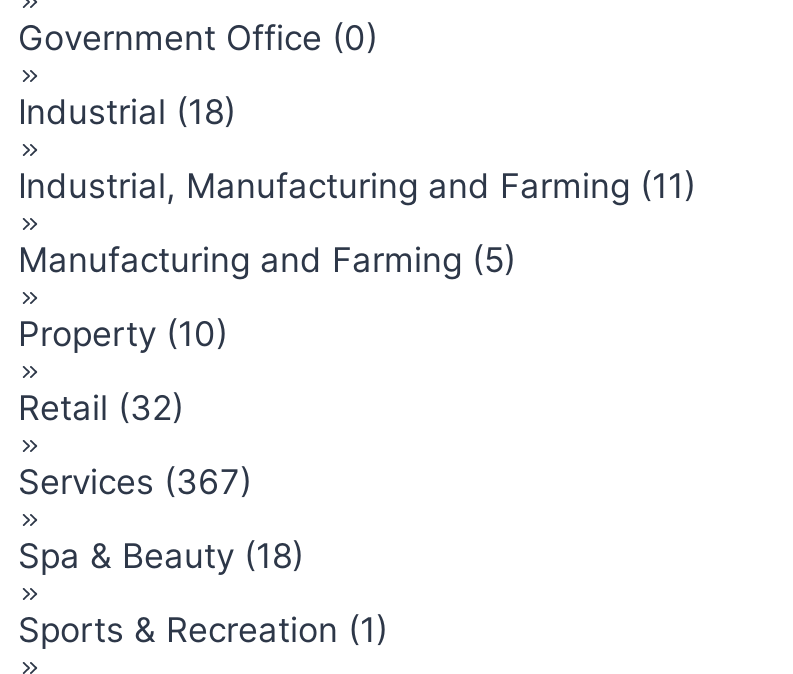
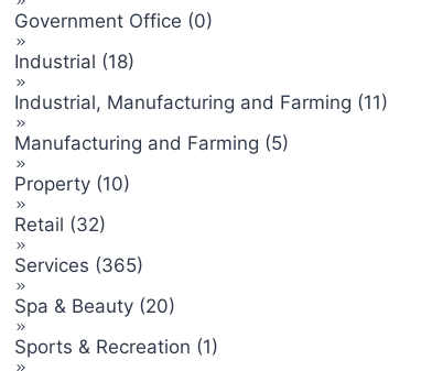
[18,462,252,502] Services (367) -> [14,254,143,276] Services (365)
[18,536,304,576] Spa & Beauty (18) -> [14,295,175,317] Spa & Beauty (20)

